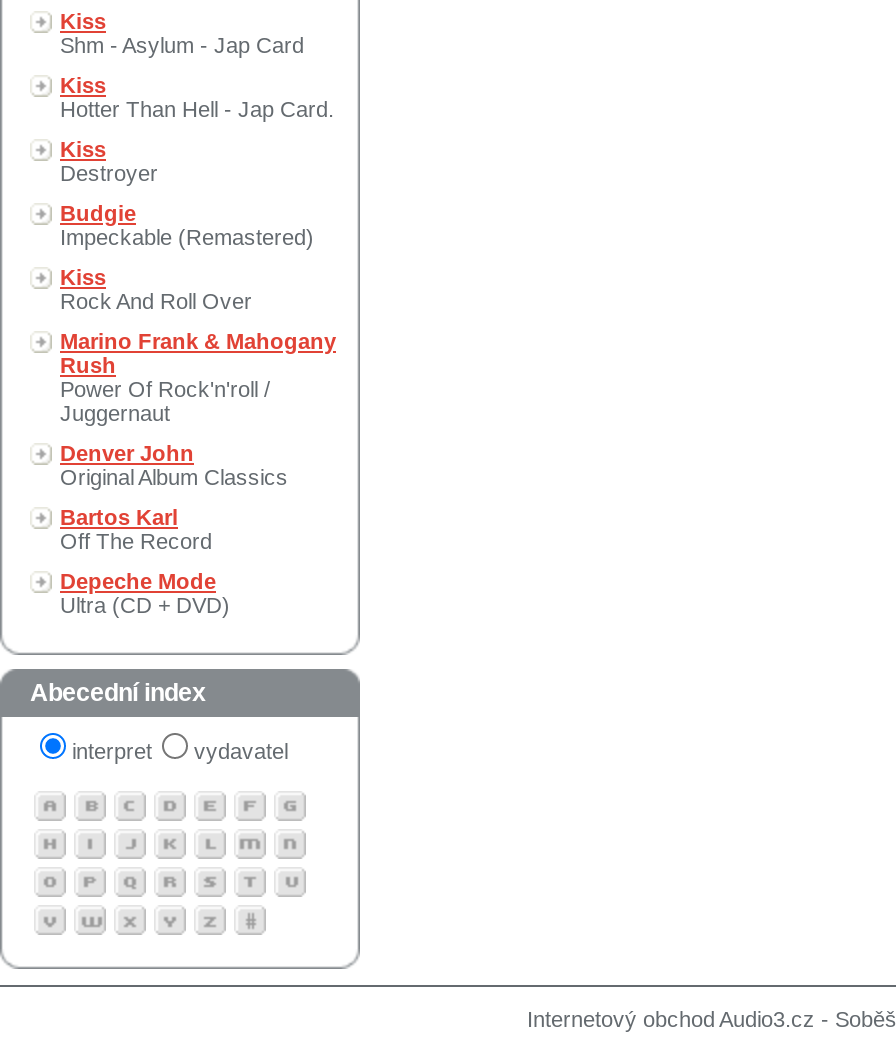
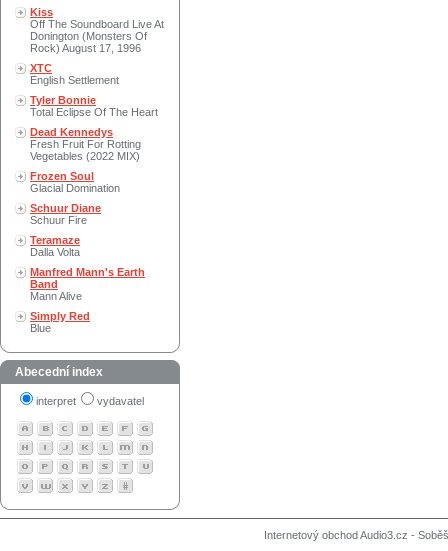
[60,33,304,57] Shm - Asylum - Jap Card -> [30,18,164,54] Off The Soundboard Live At | Donington (Monsters Of | Rock) August 17, 1996
[60,73,334,121] Kiss | Hotter Than Hell - Jap Card. -> [30,62,119,86] XTC | English Settlement
[60,137,158,185] Kiss | Destroyer -> [30,94,158,118] Tyler Bonnie | Total Eclipse Of The Heart
[60,201,314,249] Budgie | Impeckable (Remastered) -> [30,126,141,162] Dead Kennedys | Fresh Fruit For Rotting | Vegetables (2022 MIX)
[60,265,252,313] Kiss | Rock And Roll Over -> [30,170,120,194] Frozen Soul | Glacial Domination
[60,329,336,425] Marino Frank & Mahogany | Rush | Power Of Rock'n'roll / | Juggernaut -> [30,202,101,226] Schuur Diane | Schuur Fire
[60,441,288,489] Denver John | Original Album Classics -> [30,234,80,258] Teramaze | Dalla Volta
[60,505,212,553] Bartos Karl | Off The Record -> [30,266,145,302] Manfred Mann's Earth | Band | Mann Alive
[60,569,230,617] Depeche Mode | Ultra (CD + DVD) -> [30,310,90,334] Simply Red | Blue

